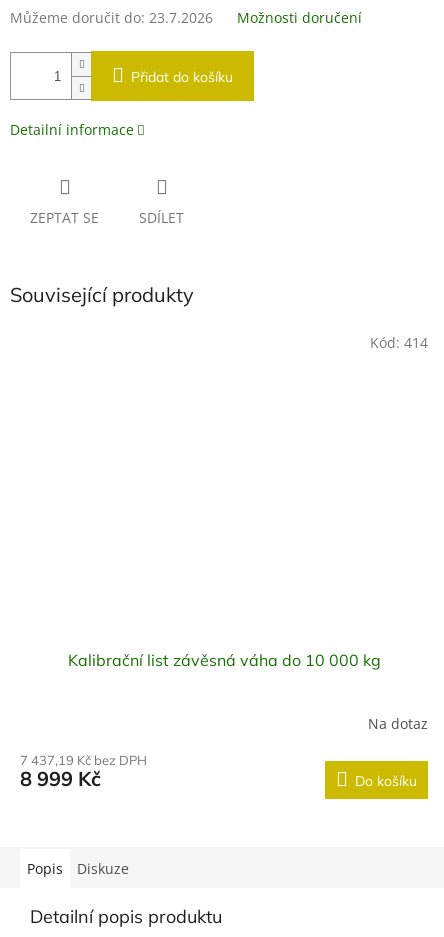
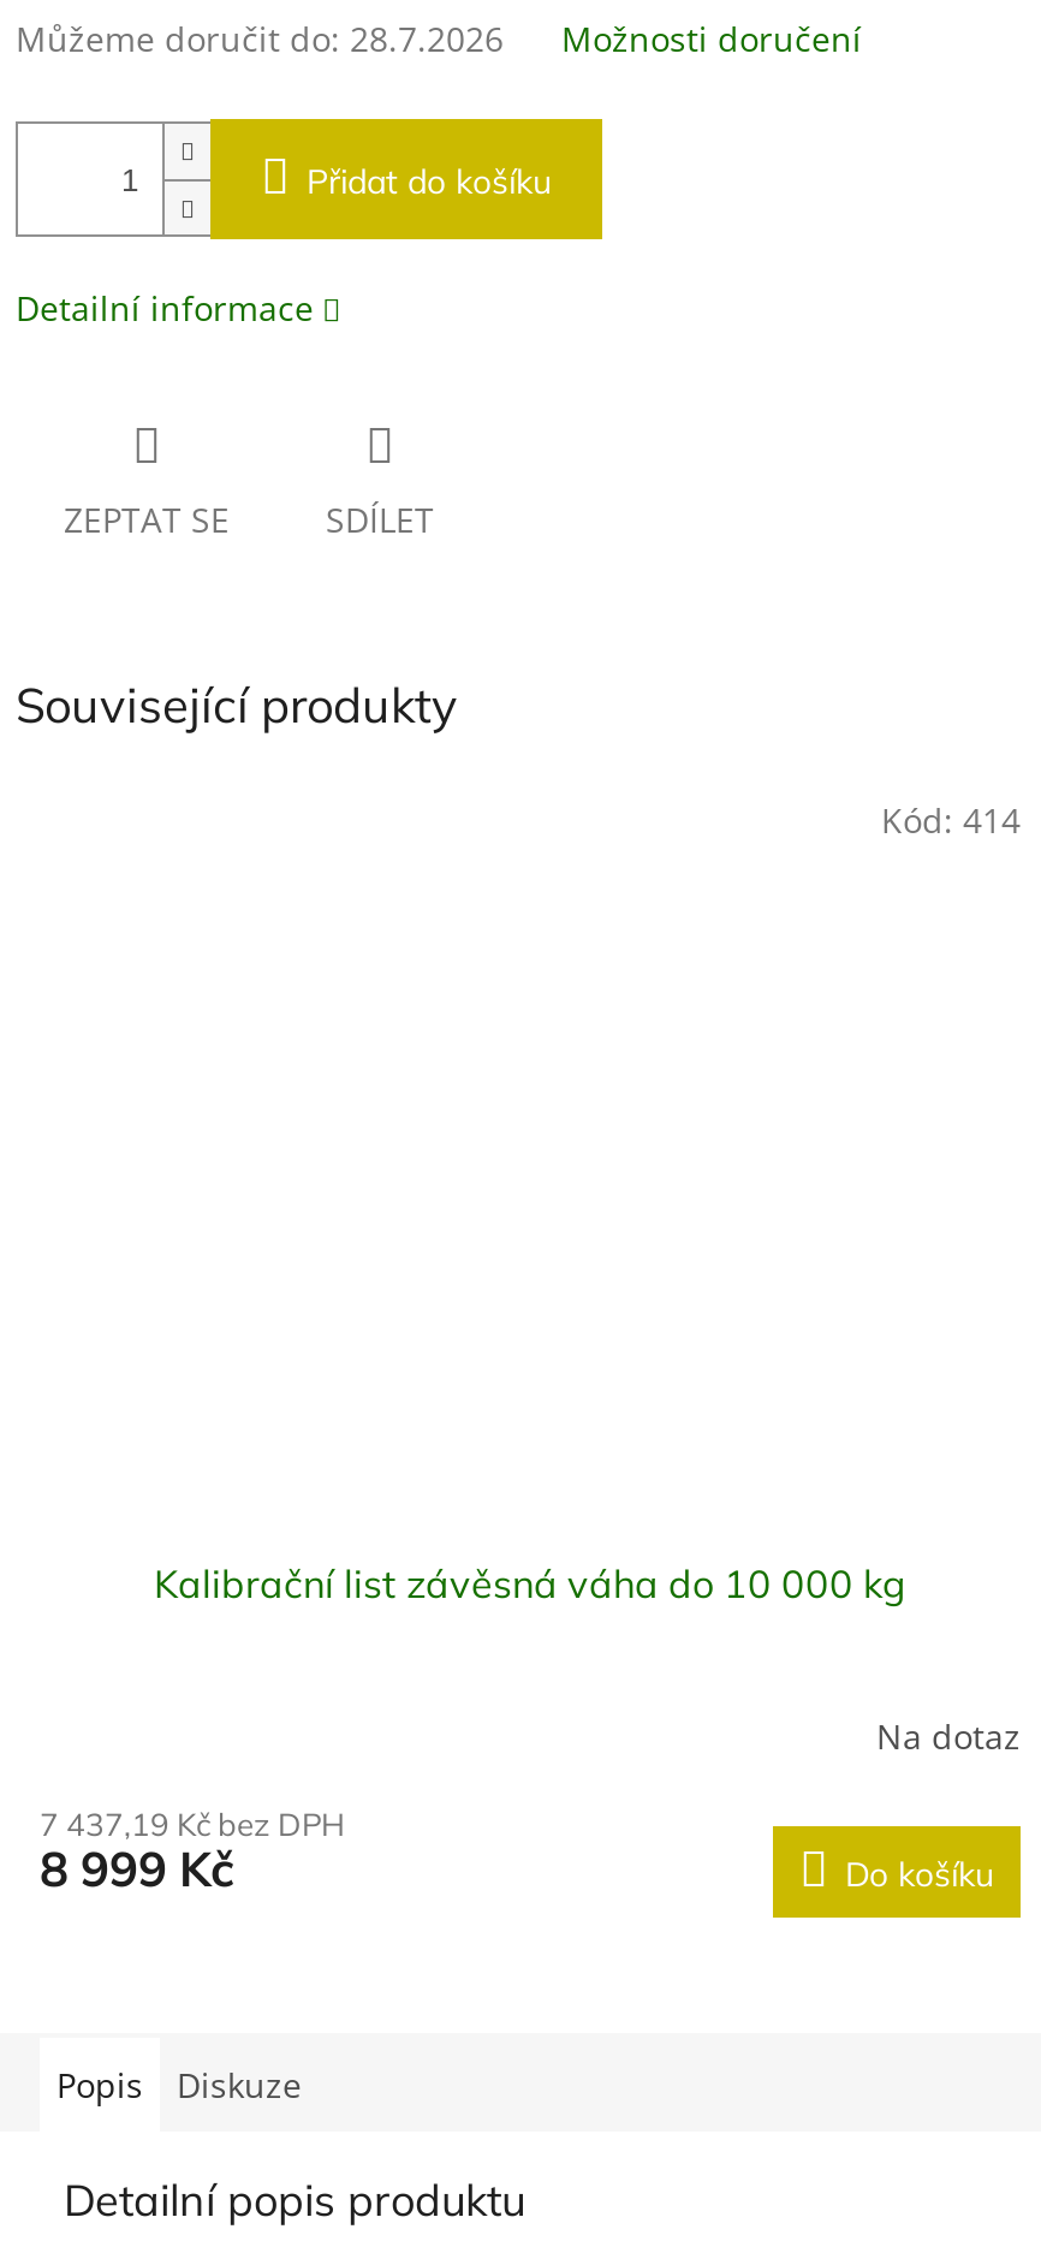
[10,8,213,27] Můžeme doručit do: 23.7.2026 -> [16,17,504,62] Můžeme doručit do: 28.7.2026

